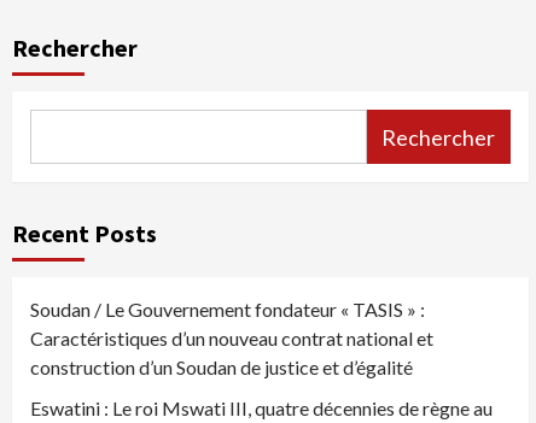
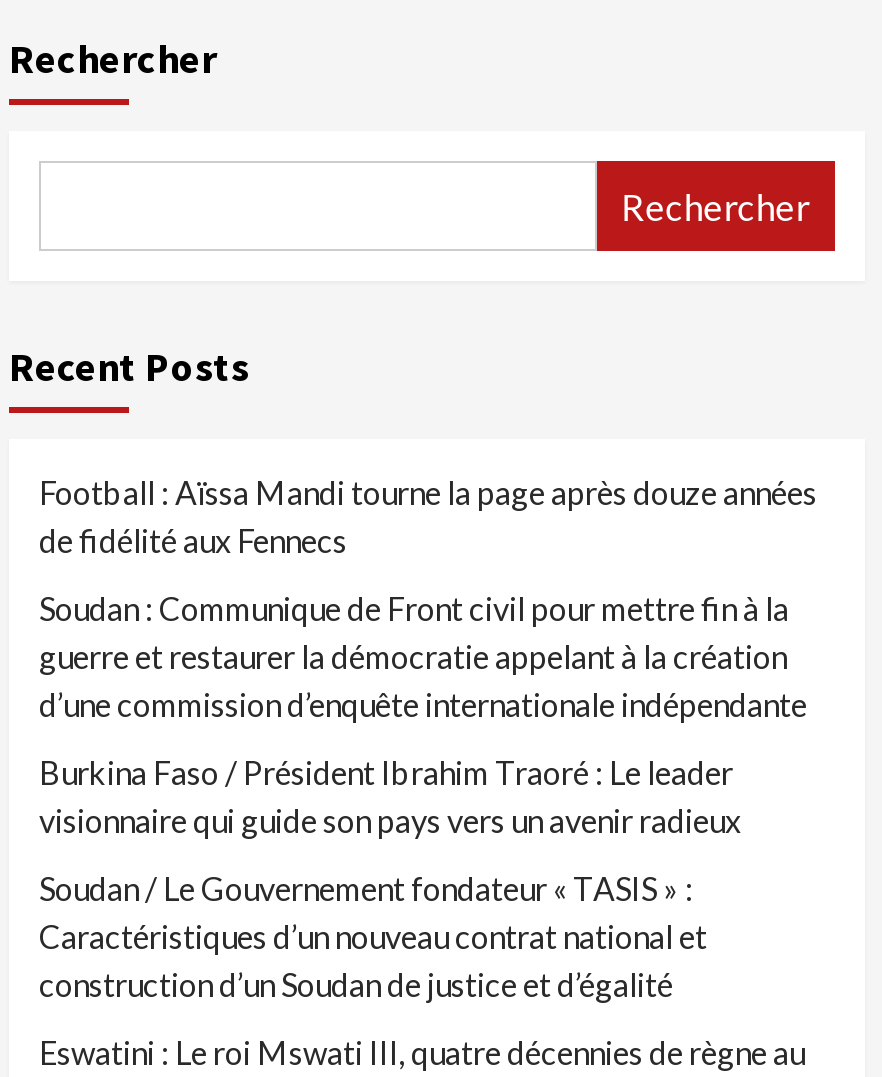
none -> [39,473,817,839] Football : Aïssa Mandi tourne la page après douze années | de fidélité aux Fennecs | Soudan : Communique de Front civil pour mettre fin à la | guerre et restaurer la démocratie appelant à la création | d’une commission d’enquête internationale indépendante | Burkina Faso / Président Ibrahim Traoré : Le leader | visionnaire qui guide son pays vers un avenir radieux

